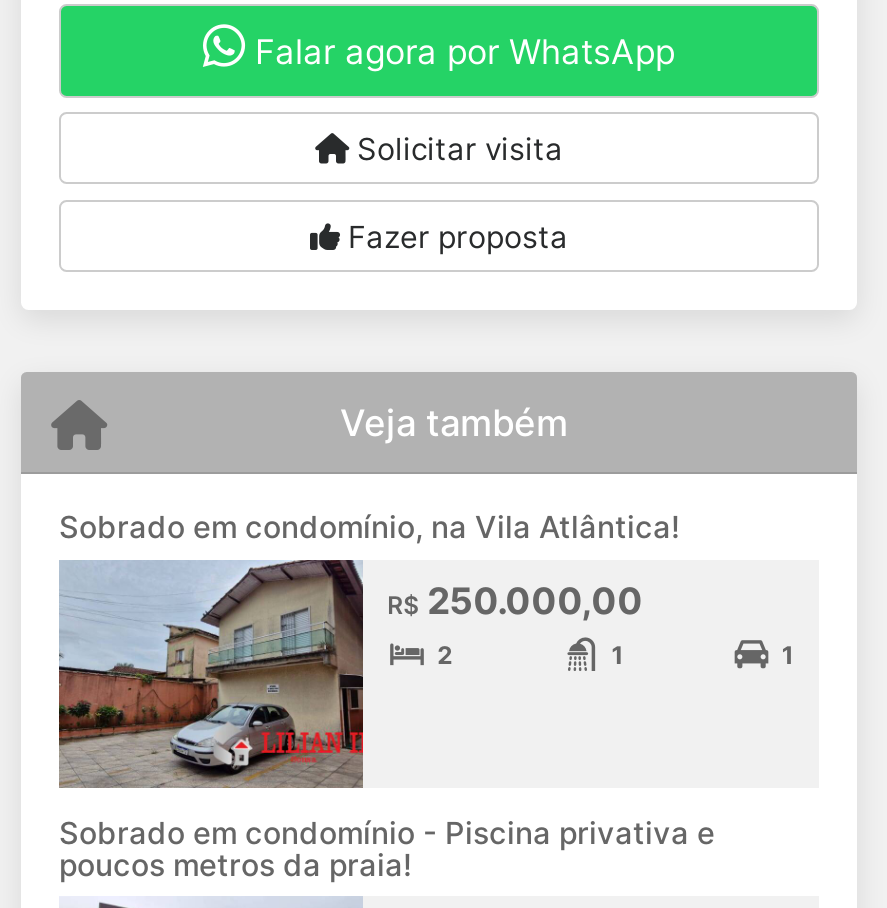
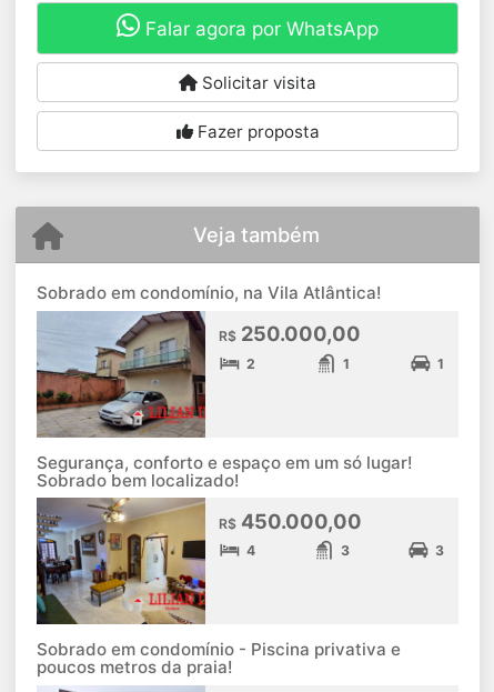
none -> [36,452,444,624] [image] | Segurança, conforto e espaço em um só lugar! | Sobrado bem localizado! | R$450.000,00 | 4 | 3 | 3

